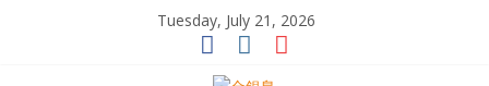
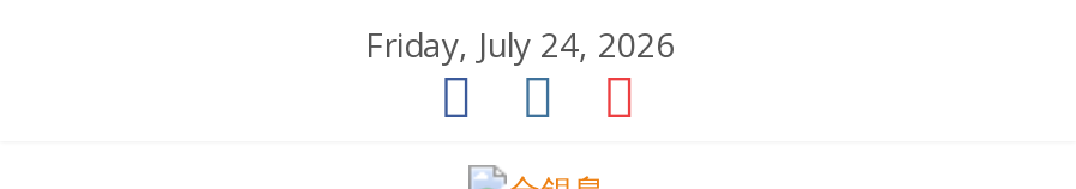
[157,10,315,30] Tuesday, July 21, 2026 -> [365,22,675,67] Friday, July 24, 2026

